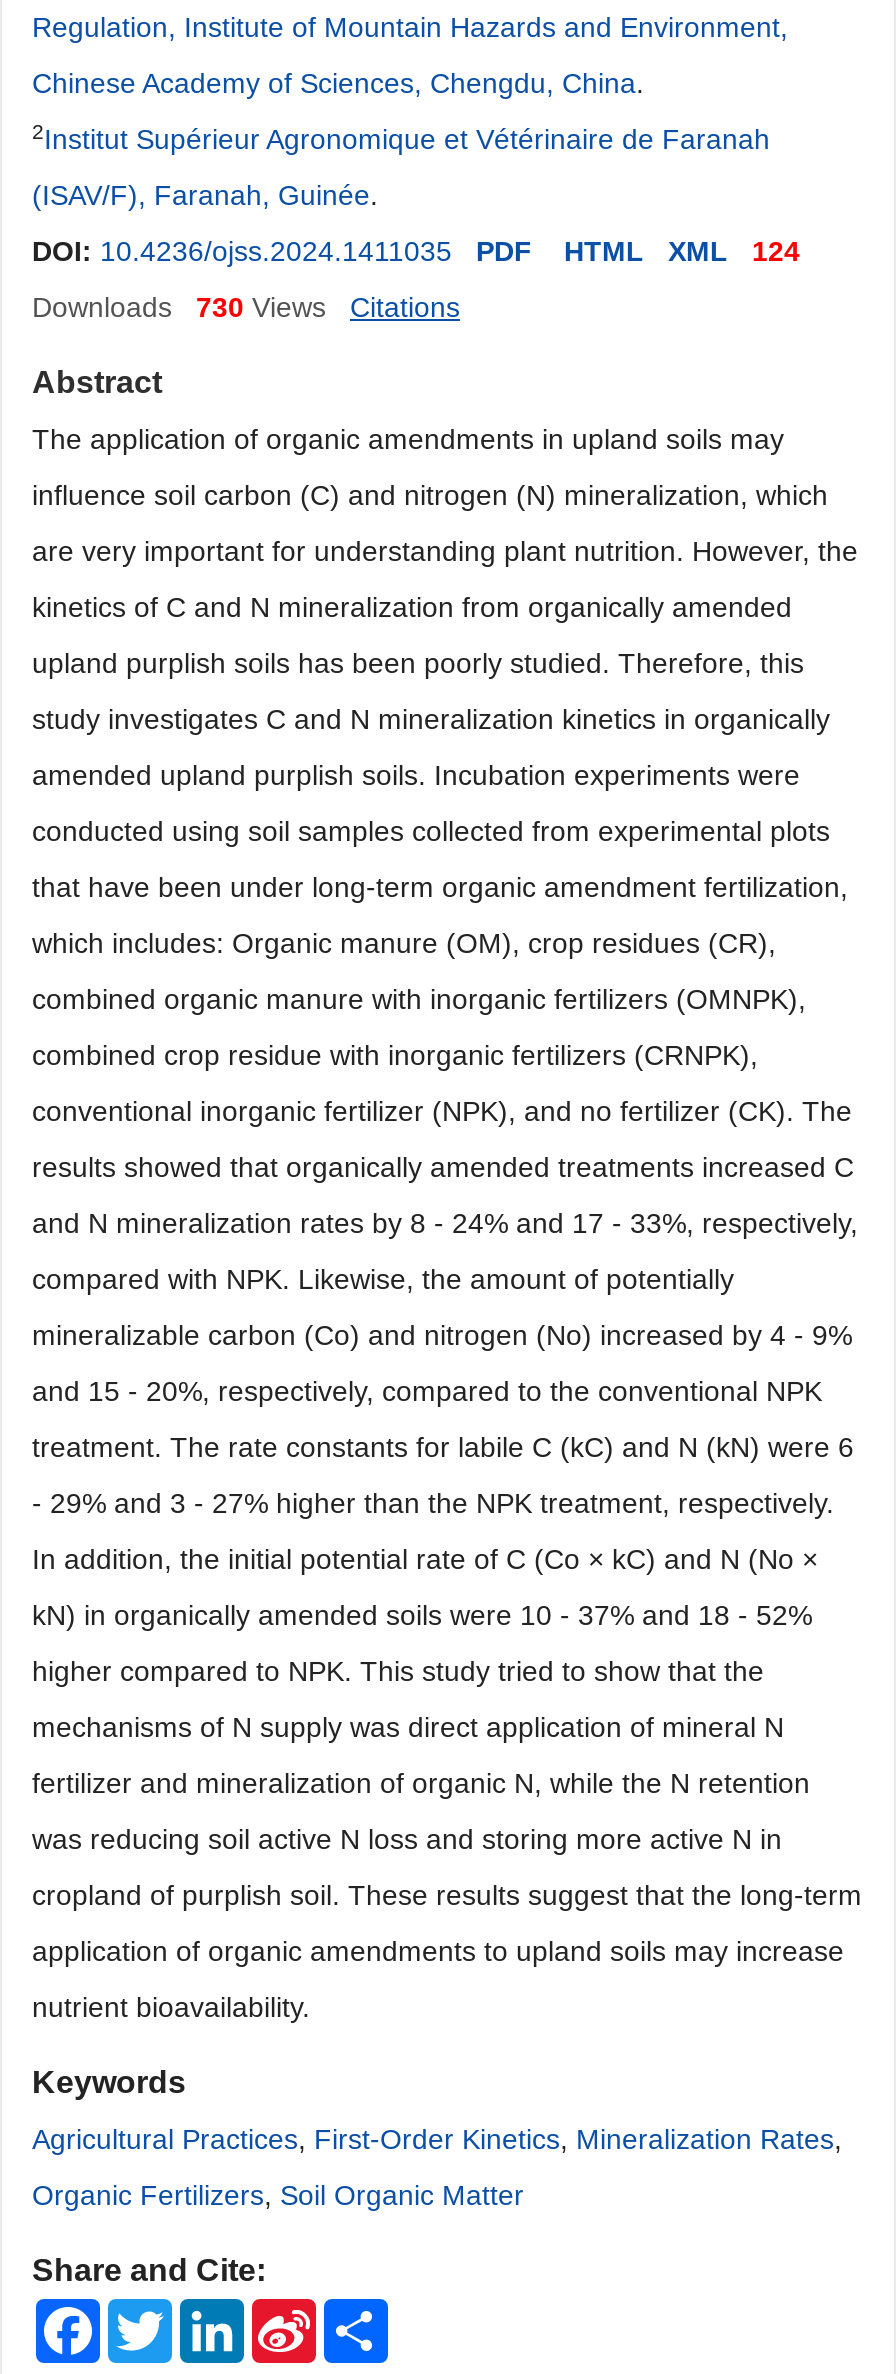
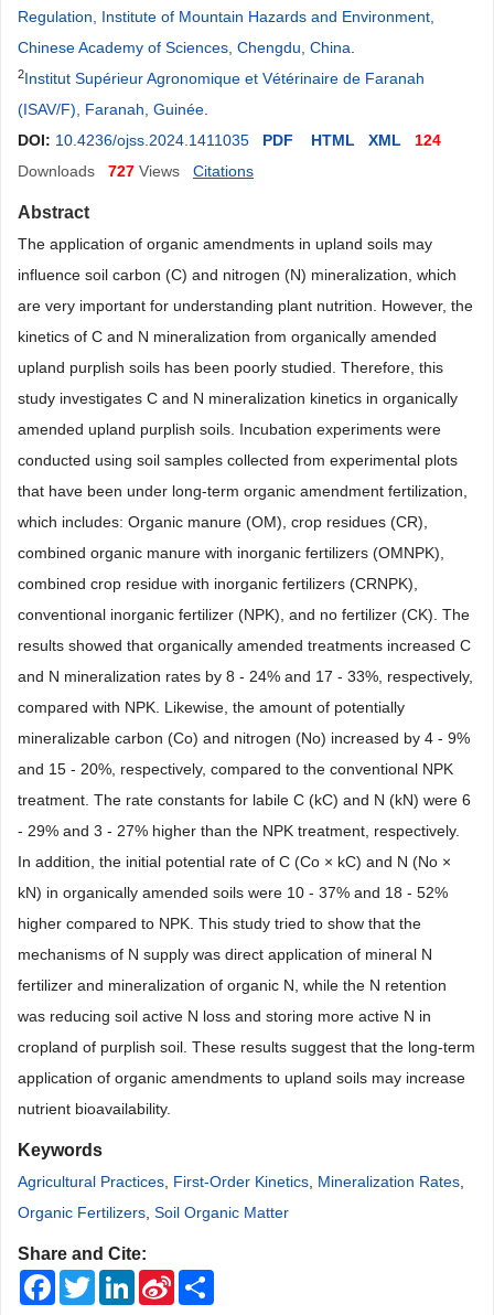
[32,291,326,323] Downloads 730 Views -> [18,162,180,180] Downloads 727 Views

